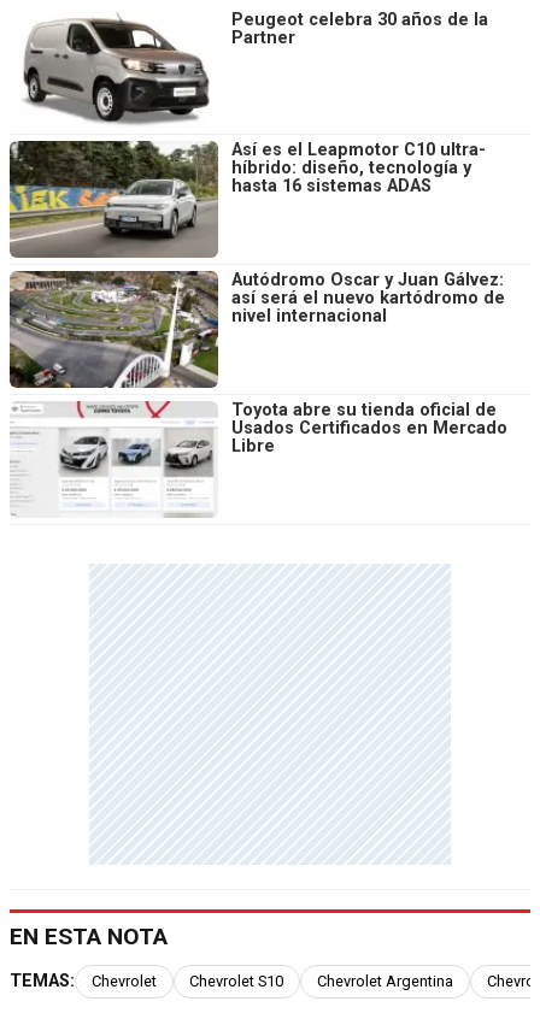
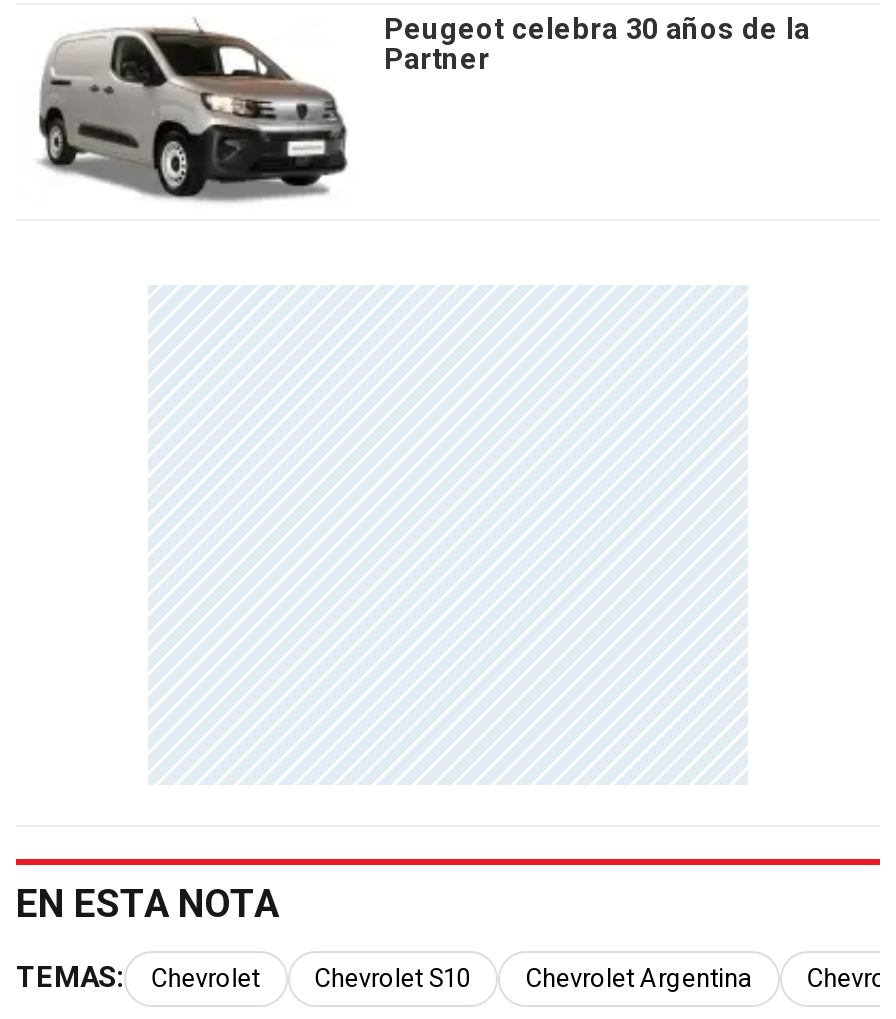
[8,140,486,259] [image] | Así es el Leapmotor C10 ultra- | híbrido: diseño, tecnología y | hasta 16 sistemas ADAS -> none
[8,270,505,389] [image] | Autódromo Oscar y Juan Gálvez: | así será el nuevo kartódromo de | nivel internacional -> none
[10,400,507,518] [image] | Toyota abre su tienda oficial de | Usados Certificados en Mercado | Libre -> none

